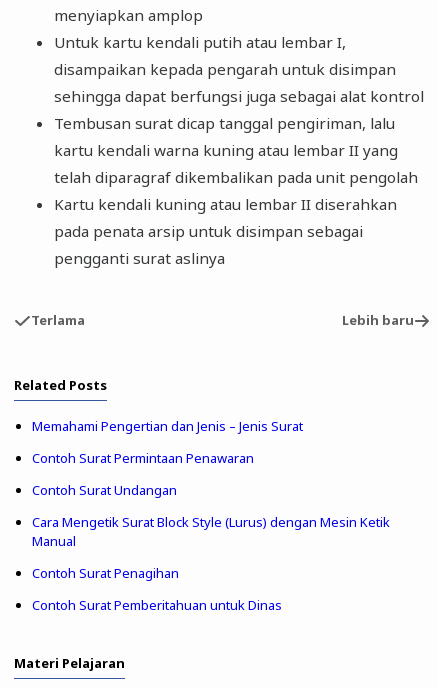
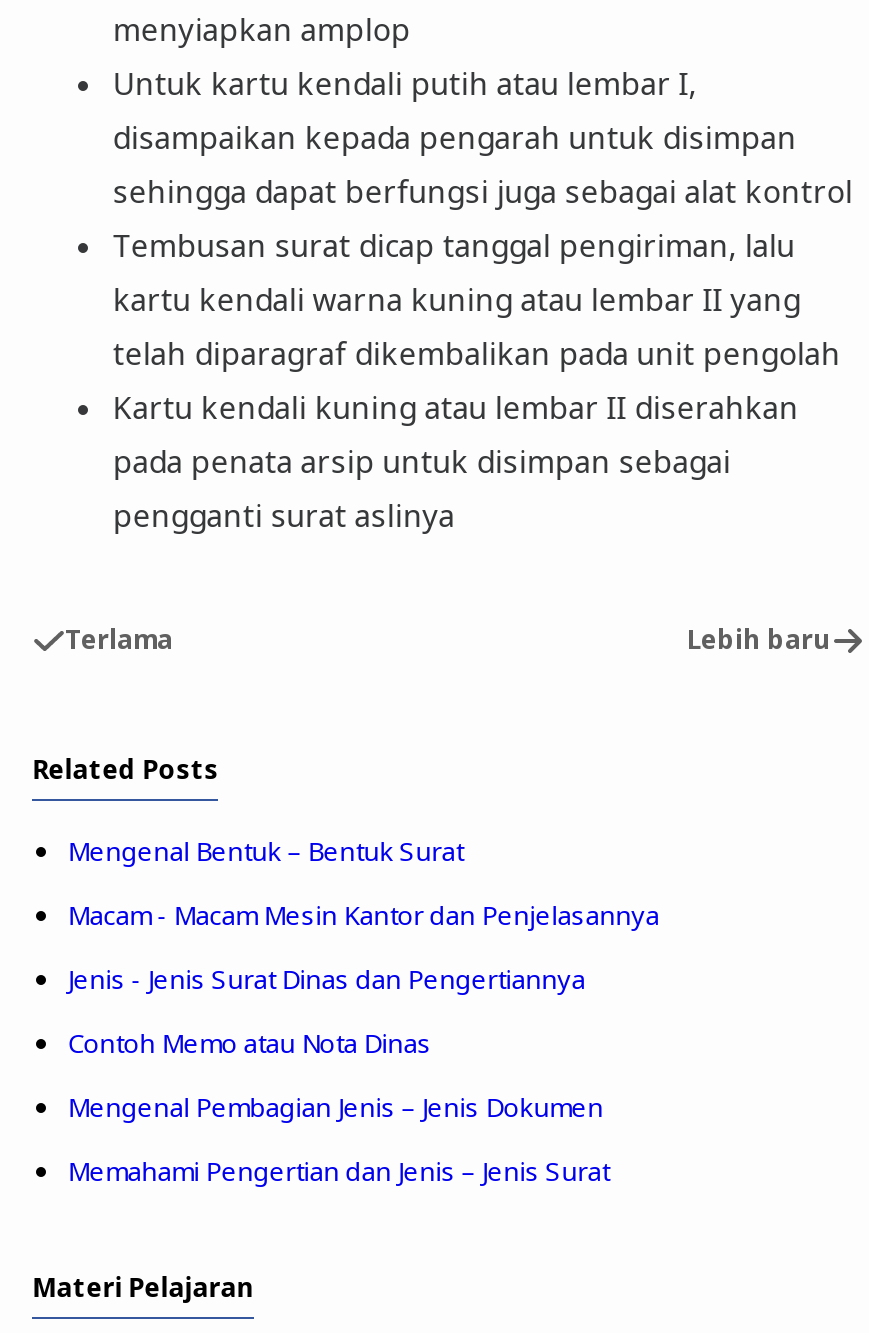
none -> [68,833,660,1125] Mengenal Bentuk – Bentuk Surat | Macam - Macam Mesin Kantor dan Penjelasannya | Jenis - Jenis Surat Dinas dan Pengertiannya | Contoh Memo atau Nota Dinas | Mengenal Pembagian Jenis – Jenis Dokumen
moved [32,417,303,435] -> [68,1153,610,1189]: Memahami Pengertian dan Jenis – Jenis Surat
[32,449,390,614] Contoh Surat Permintaan Penawaran | Contoh Surat Undangan | Cara Mengetik Surat Block Style (Lurus) dengan Mesin Ketik | Manual | Contoh Surat Penagihan | Contoh Surat Pemberitahuan untuk Dinas -> none

